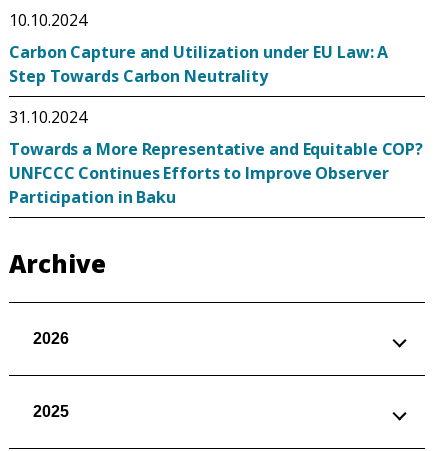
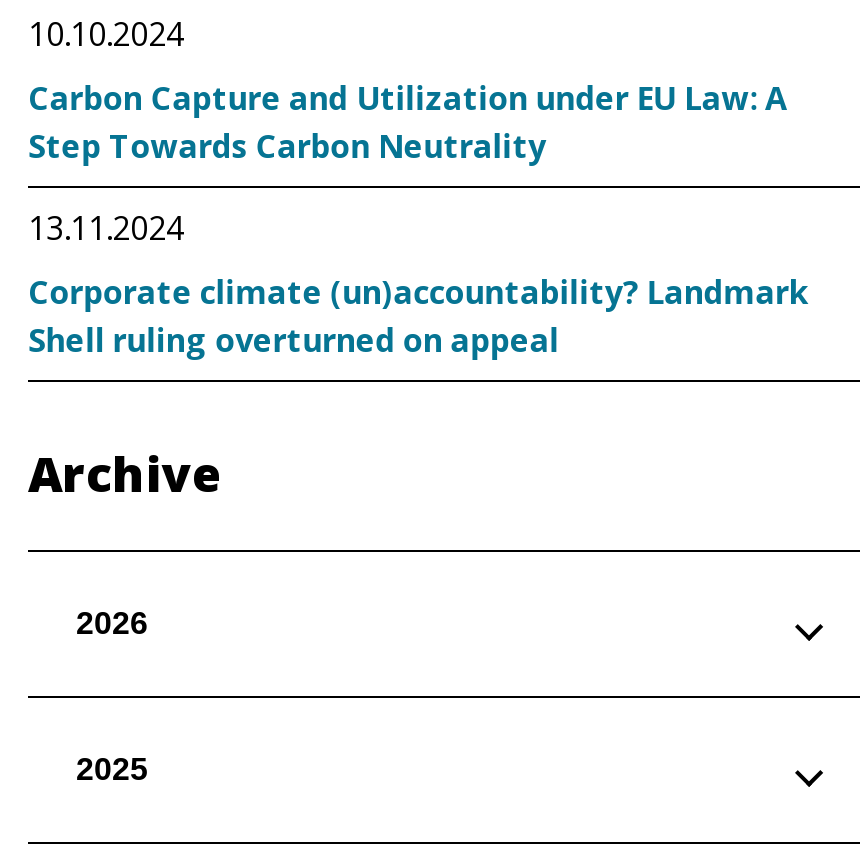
[9,106,87,128] 31.10.2024 -> [28,206,184,250] 13.11.2024
[9,138,423,208] Towards a More Representative and Equitable COP? | UNFCCC Continues Efforts to Improve Observer | Participation in Baku -> [28,270,809,362] Corporate climate (un)accountability? Landmark | Shell ruling overturned on appeal

